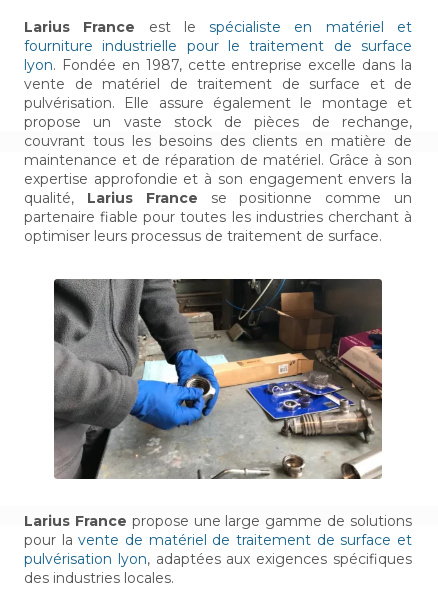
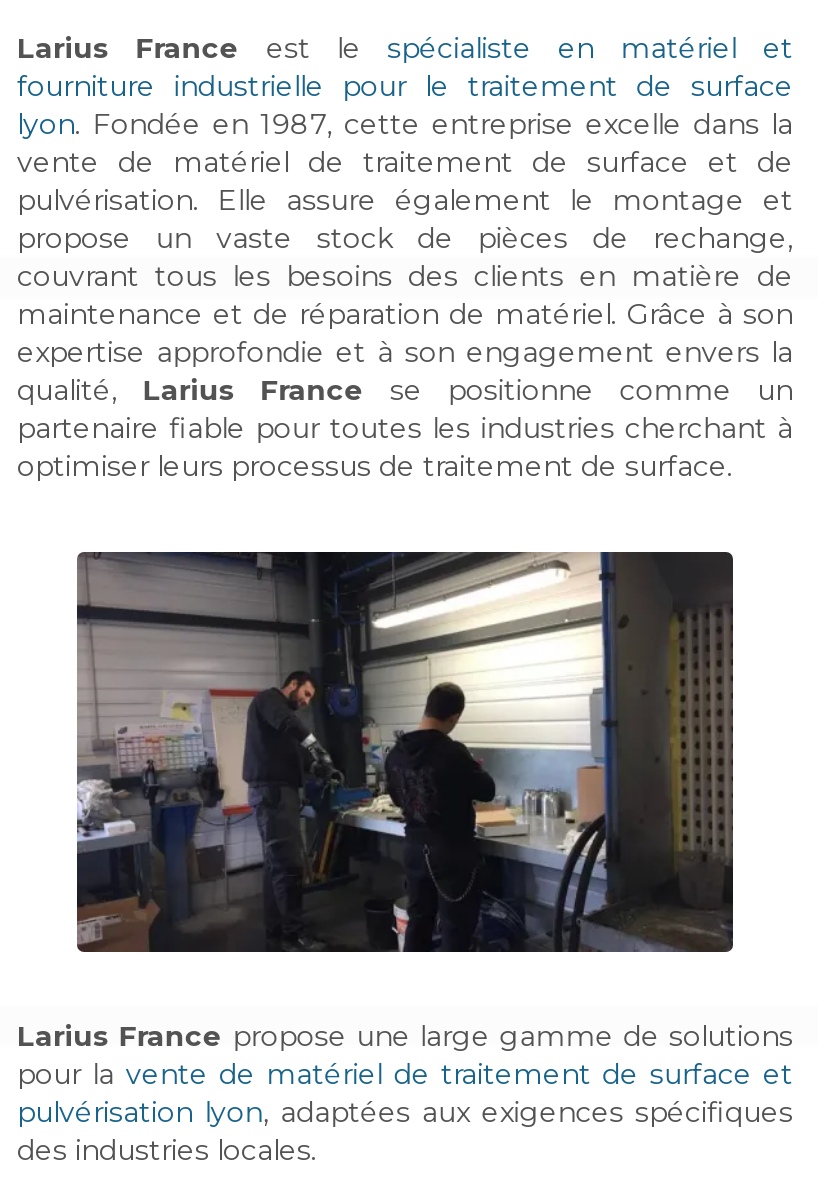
[53,278,383,480] [image] -> [75,550,735,954] [image]

